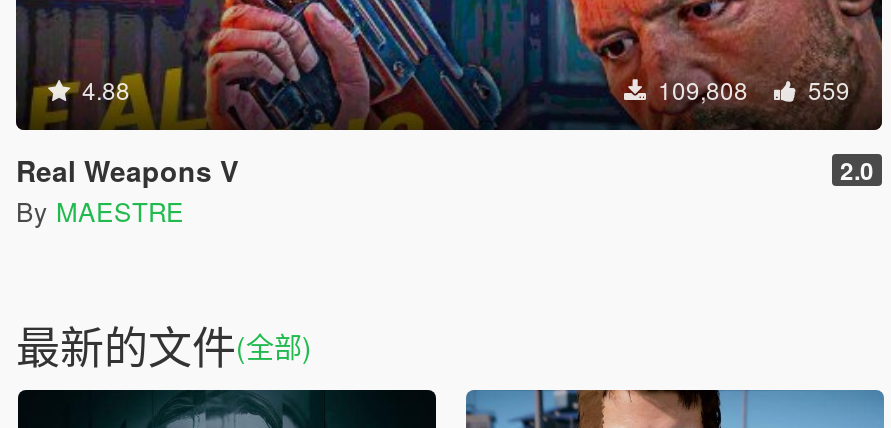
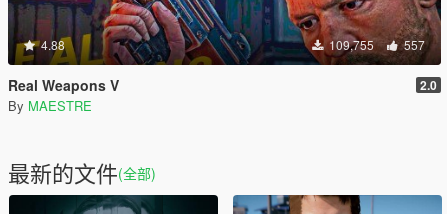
[652,73,754,107] 109,808 -> [326,36,377,53] 109,755
[802,73,850,107] 559 -> [401,36,425,53] 557

